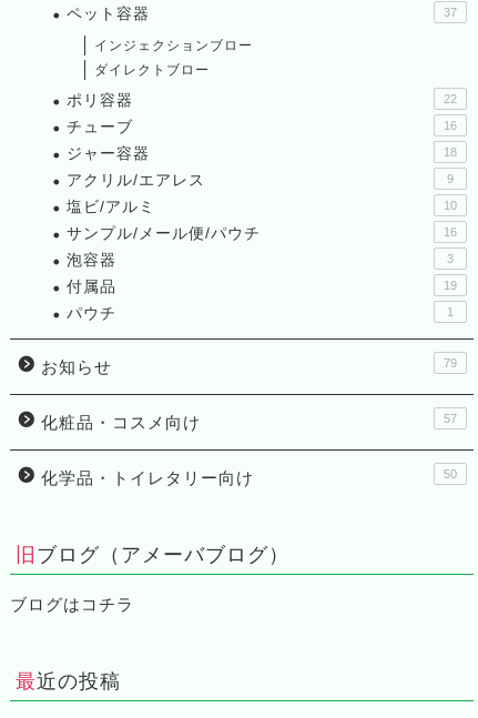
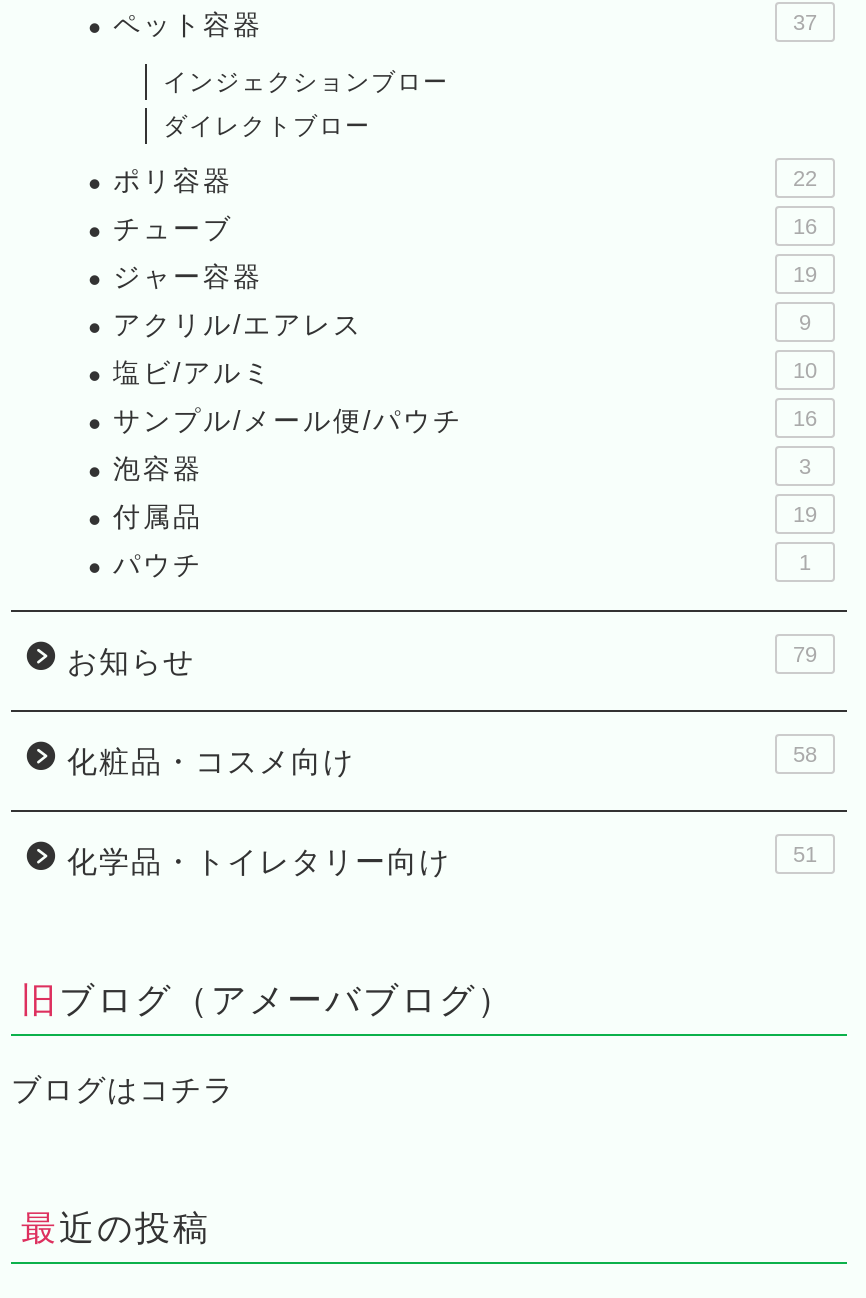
[444,145,457,158] 18 -> [793,261,817,285] 19
[444,411,457,425] 57 -> [793,741,817,765] 58
[444,467,457,480] 50 -> [793,841,817,865] 51

